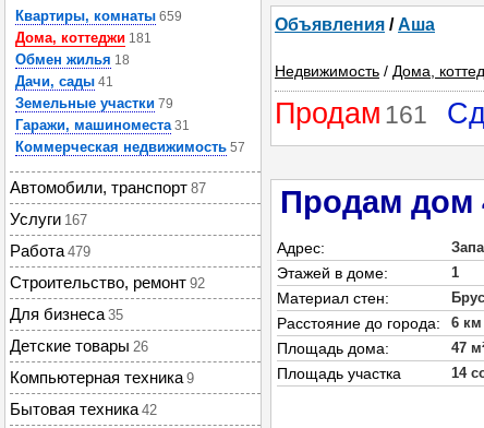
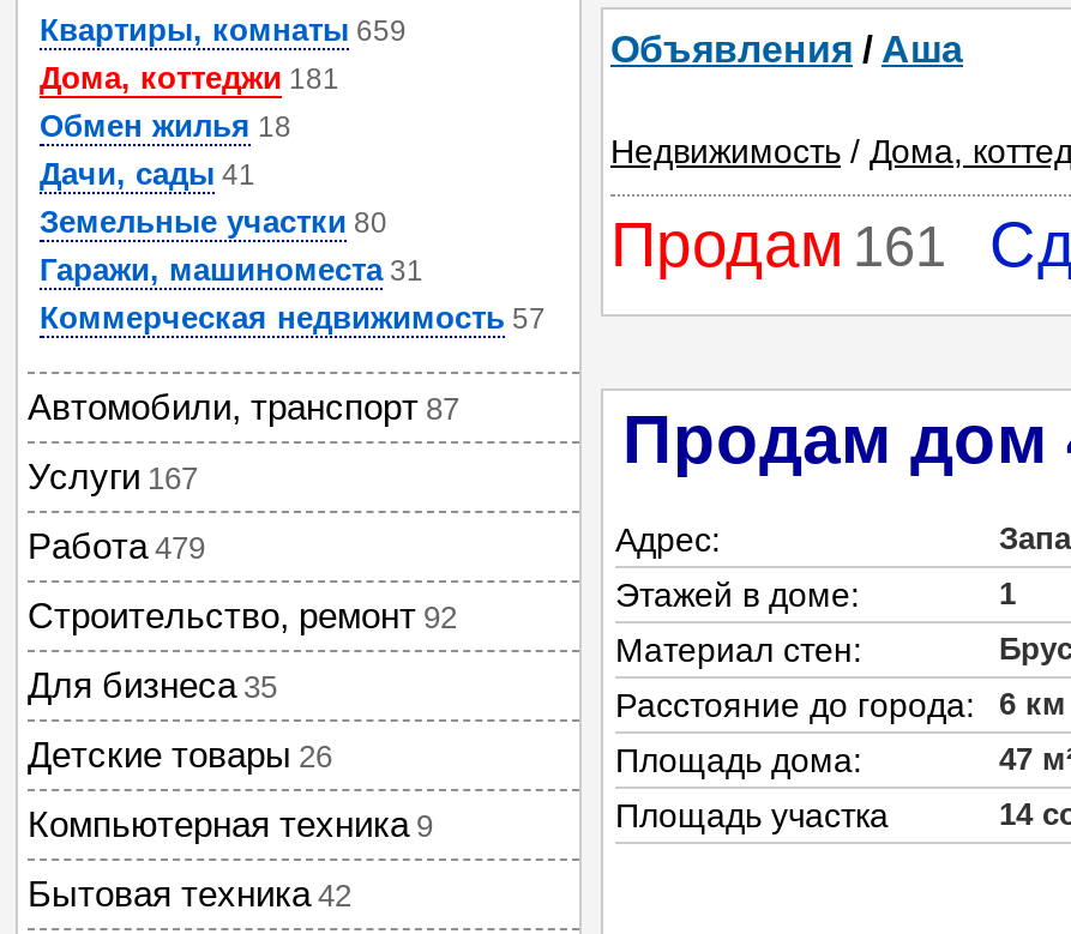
[15,95,173,111] Земельные участки 79 -> [40,204,387,240] Земельные участки 80

